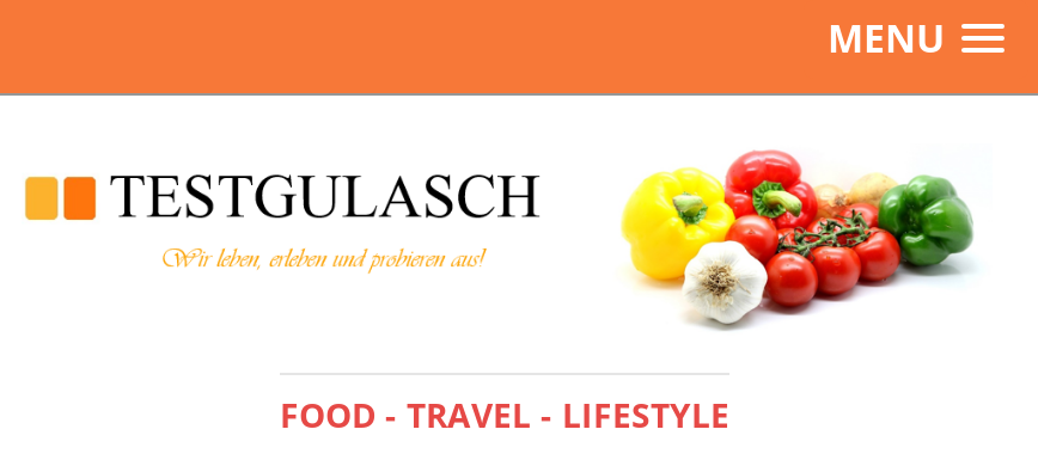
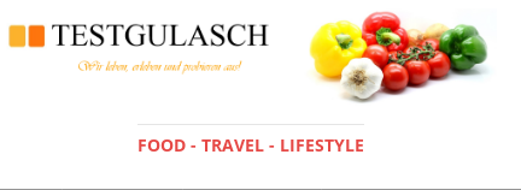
[828,12,945,65] MENU -> none

